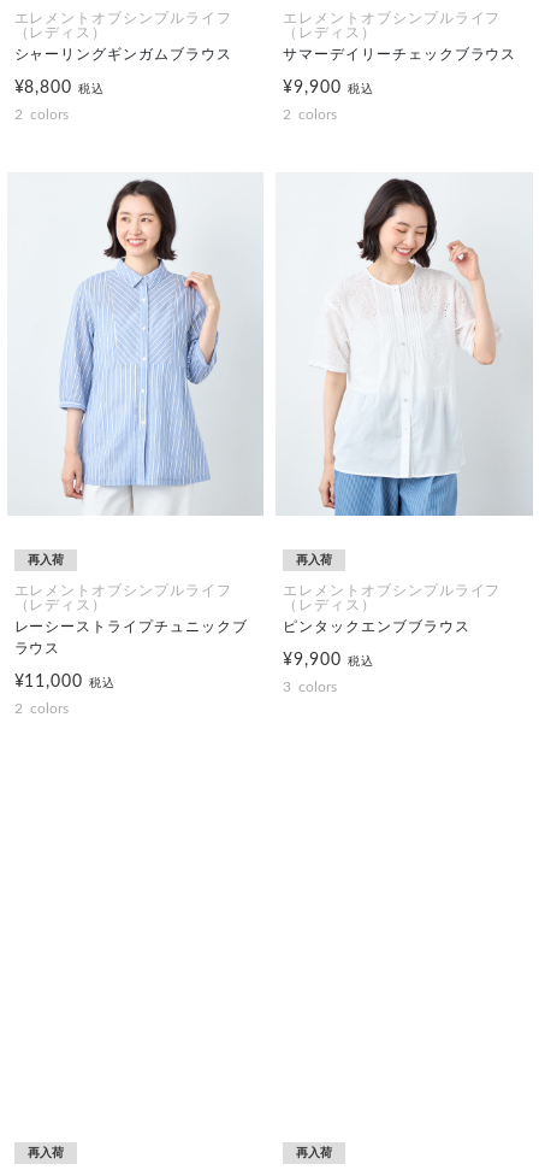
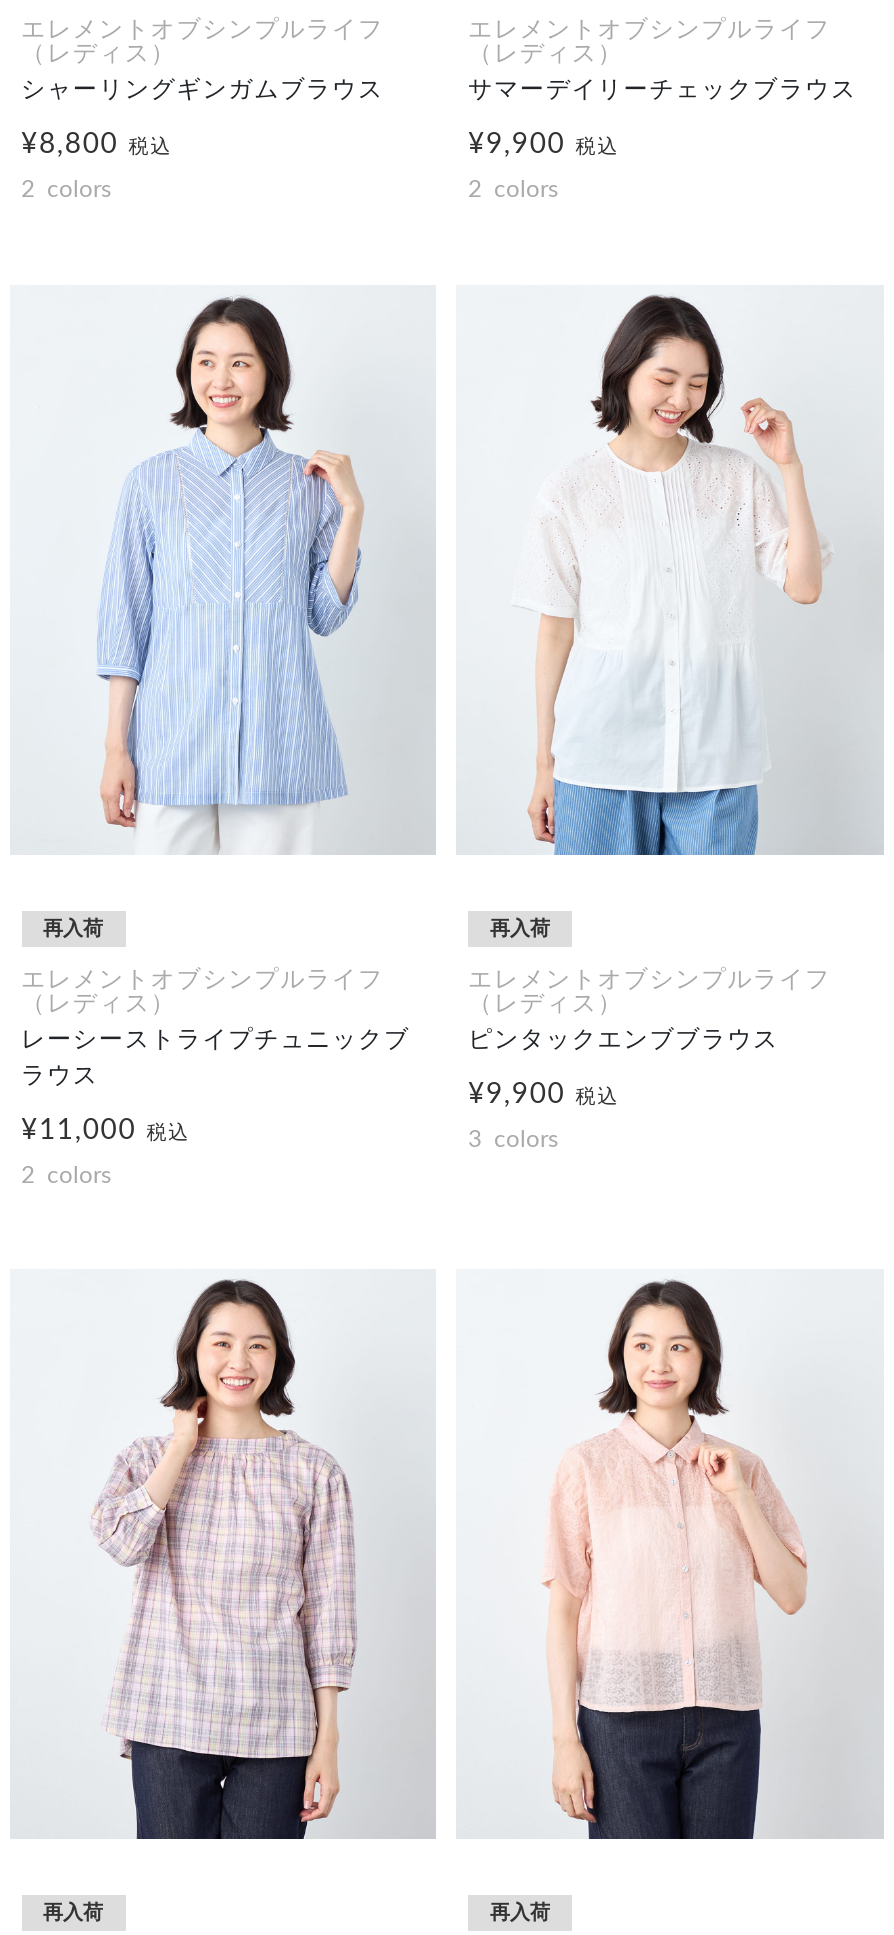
none -> [12,1277,436,1841] [image]
none -> [460,1277,884,1841] [image]

